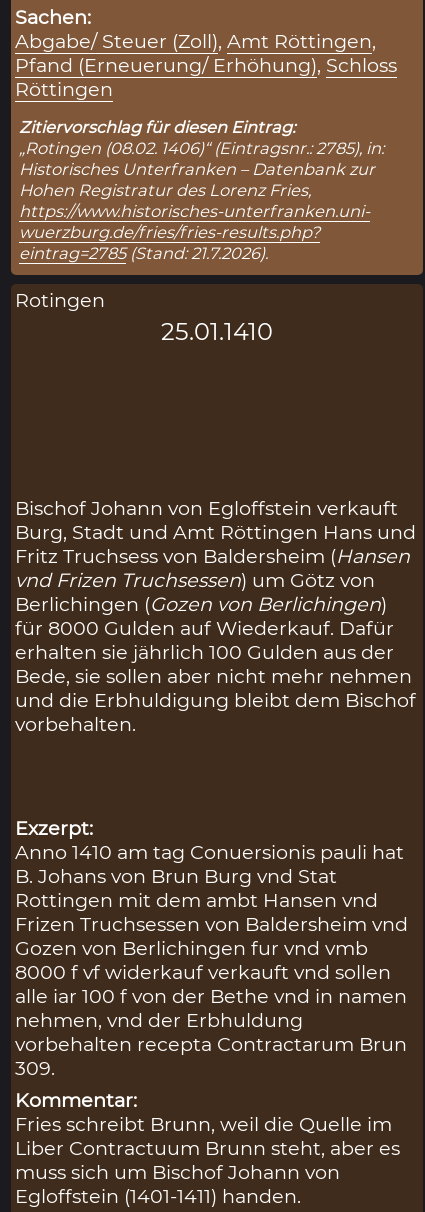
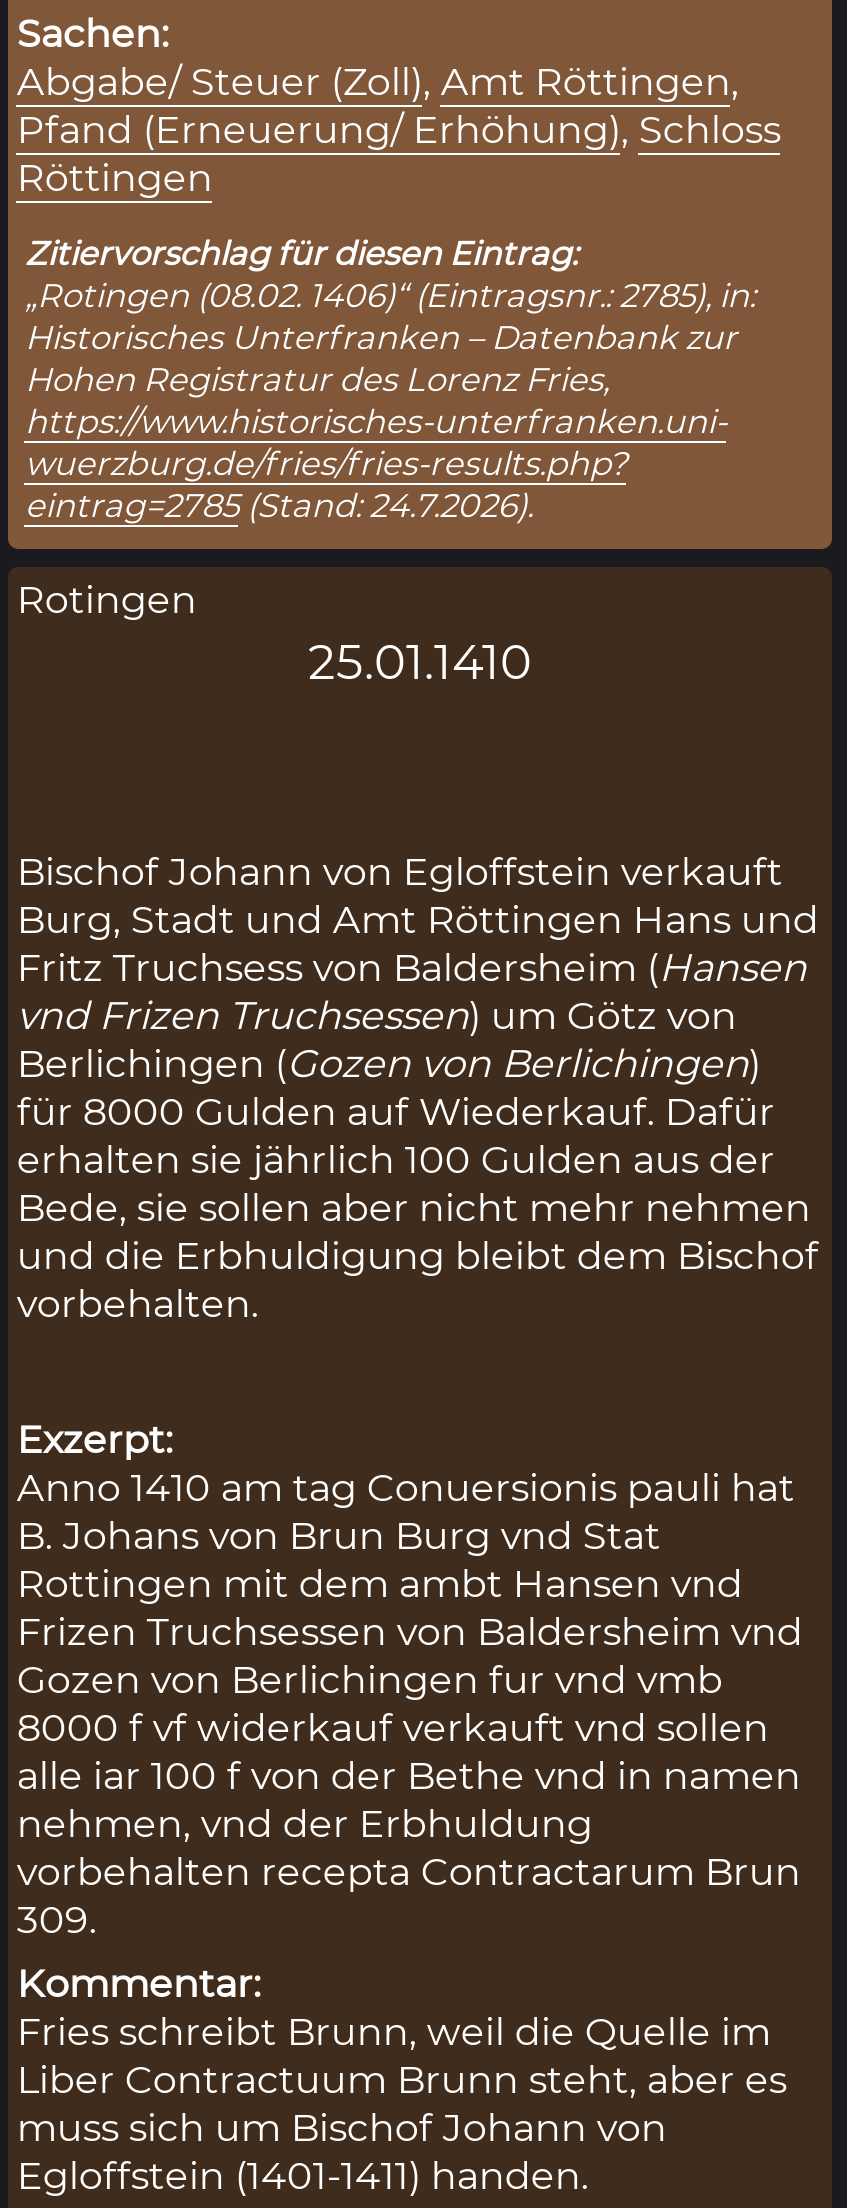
[19,243,268,263] eintrag=2785(Stand: 21.7.2026). -> [25,485,533,525] eintrag=2785(Stand: 24.7.2026).

